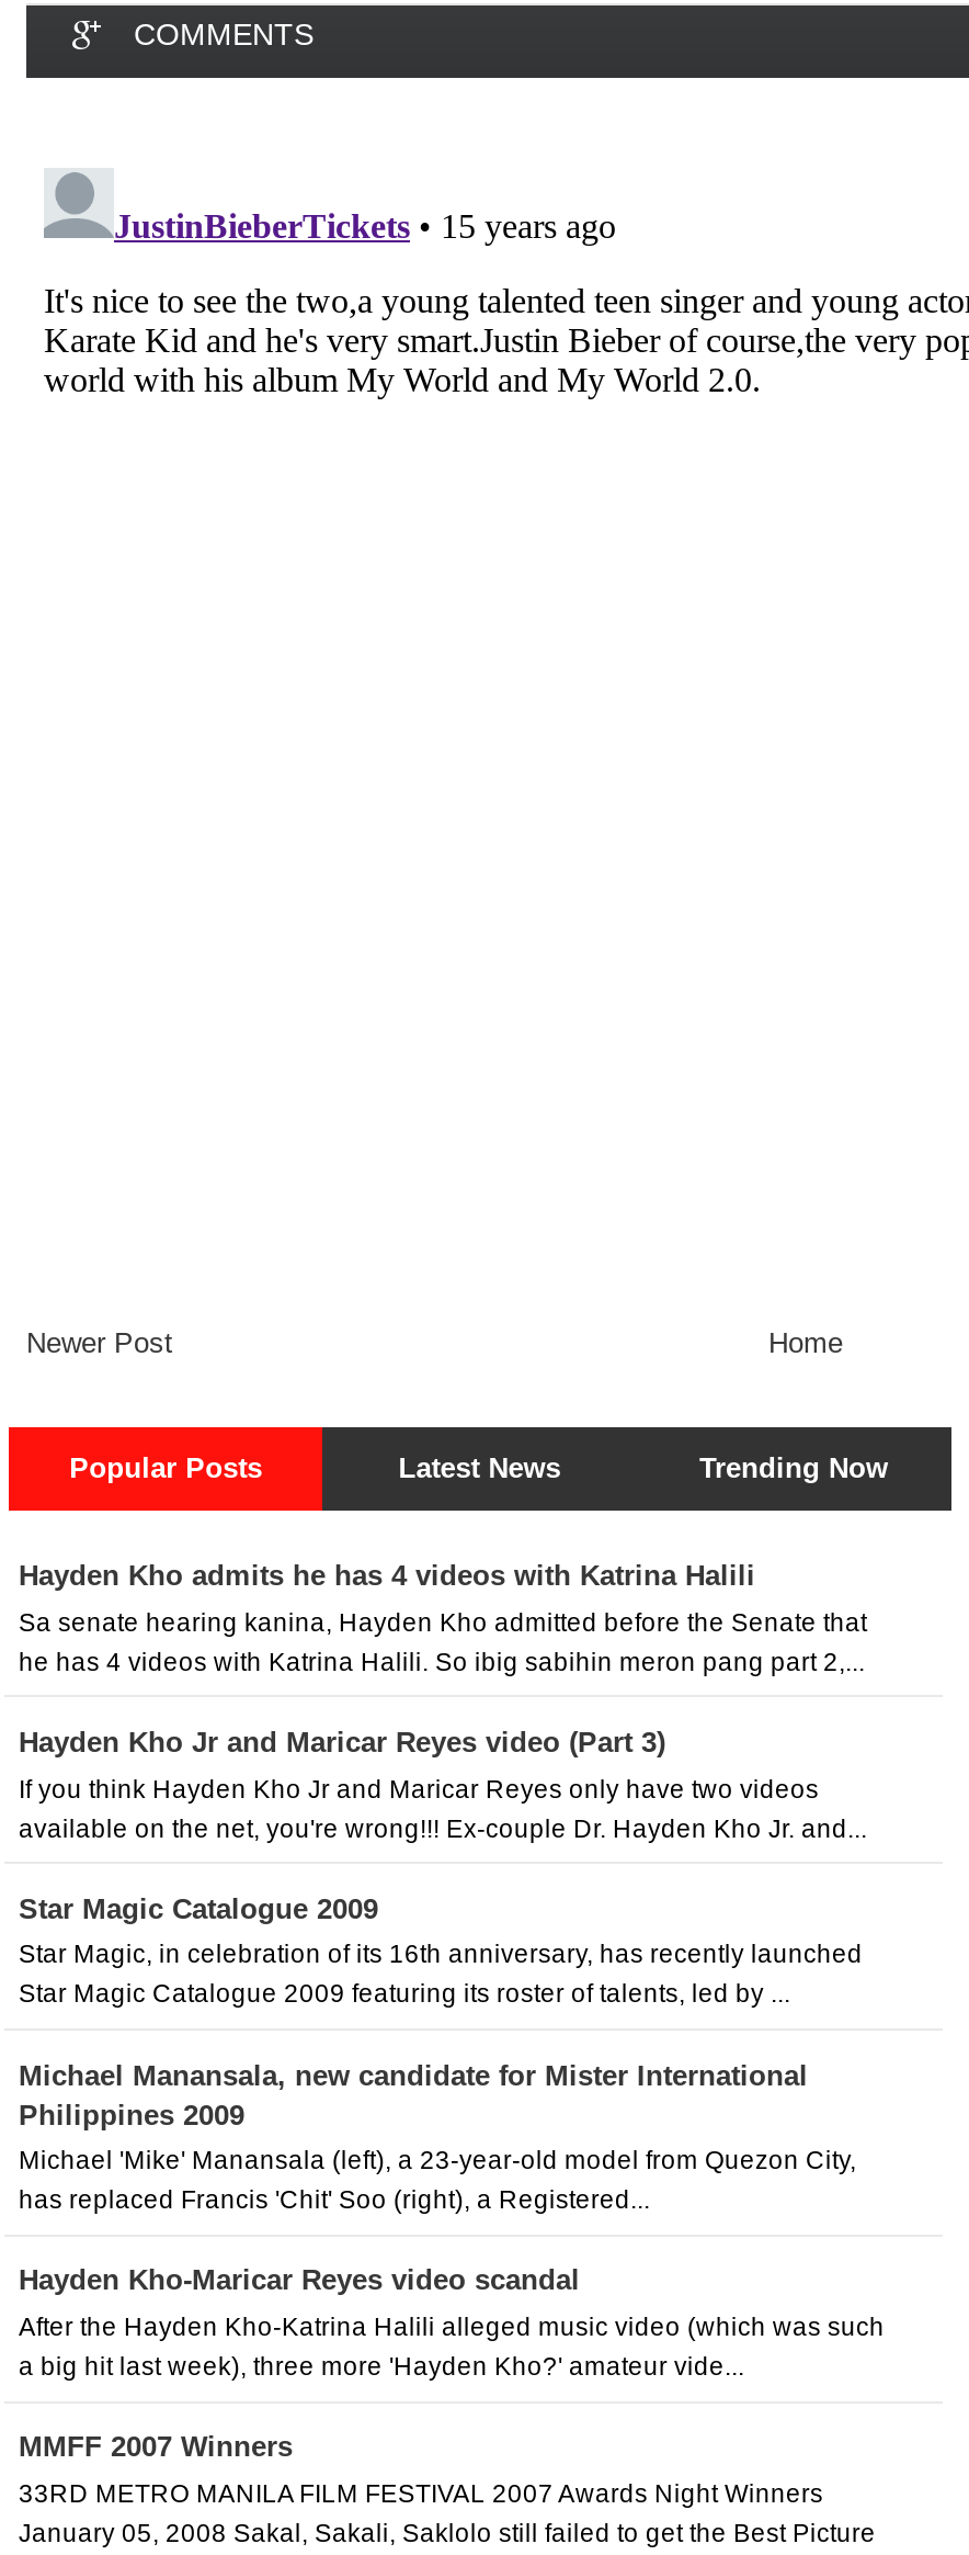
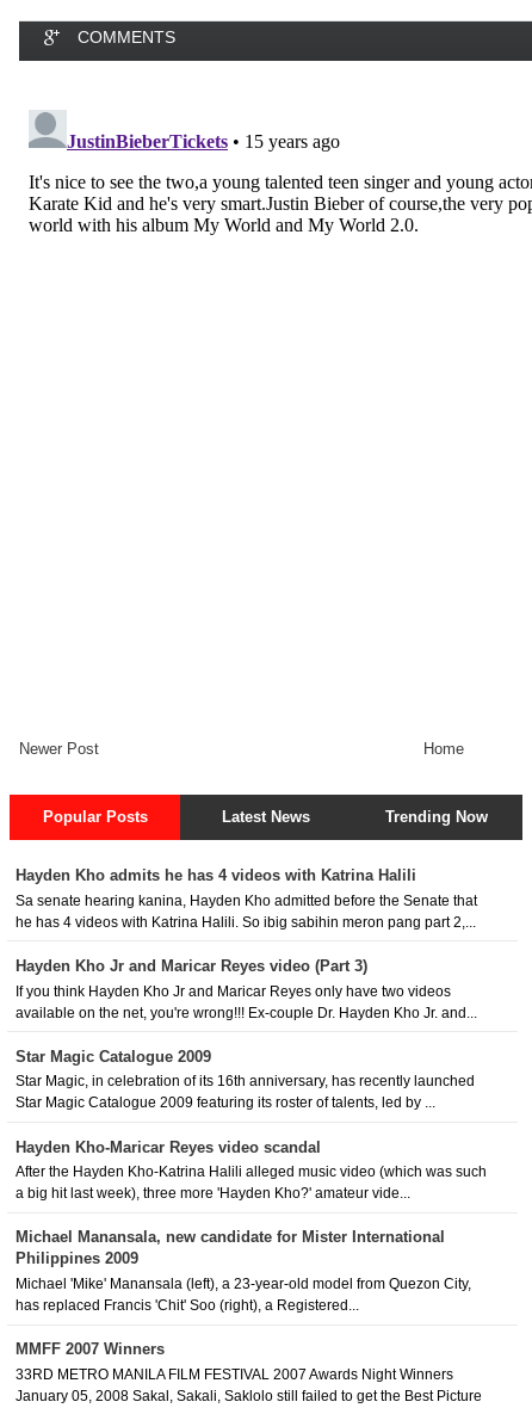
moved [19,2058,856,2213] -> [15,1228,471,1313]: Michael Manansala, new candidate for Mister International | Philippines 2009 | Michael 'Mike' Manansala (left), a 23-year-old model from Quezon City, | has replaced Francis 'Chit' Soo (right), a Registered...
moved [19,2264,885,2379] -> [15,1138,486,1201]: Hayden Kho-Maricar Reyes video scandal | After the Hayden Kho-Katrina Halili alleged music video (which was such | a big hit last week), three more 'Hayden Kho?' amateur vide...

